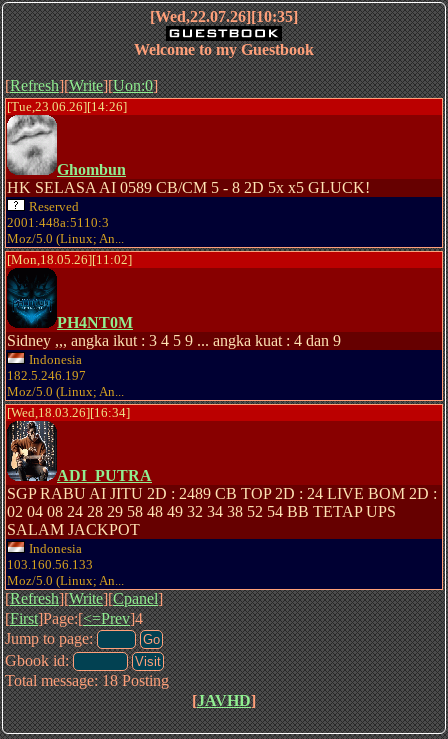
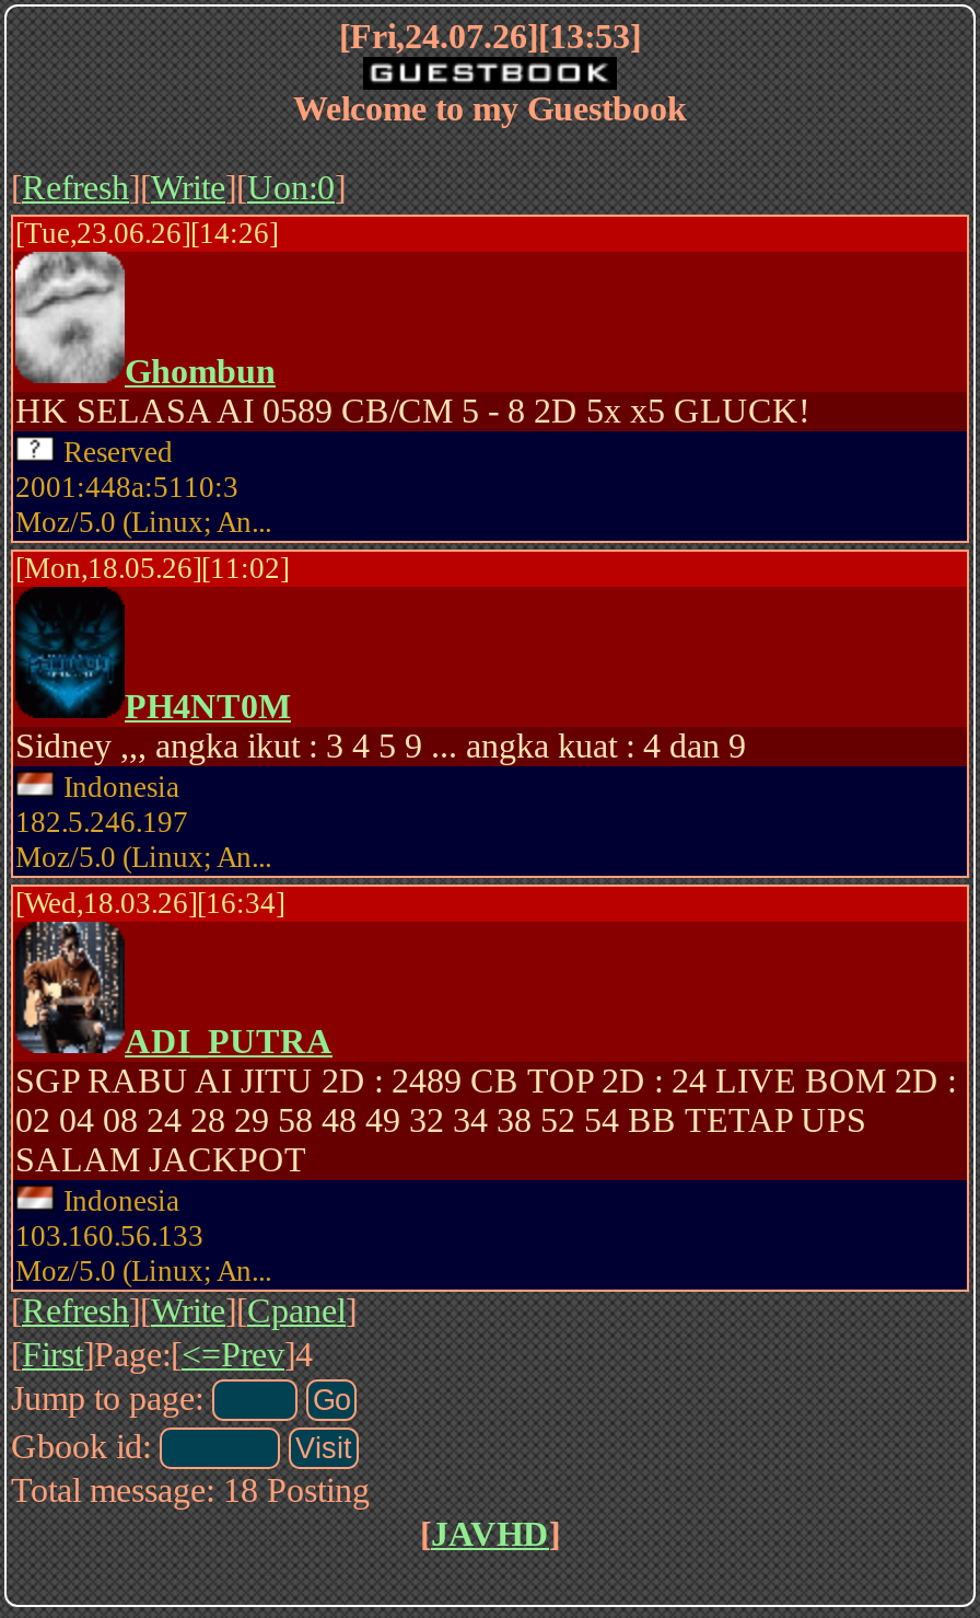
[150,8,298,25] [Wed,22.07.26][10:35] -> [339,18,641,55] [Fri,24.07.26][13:53]

